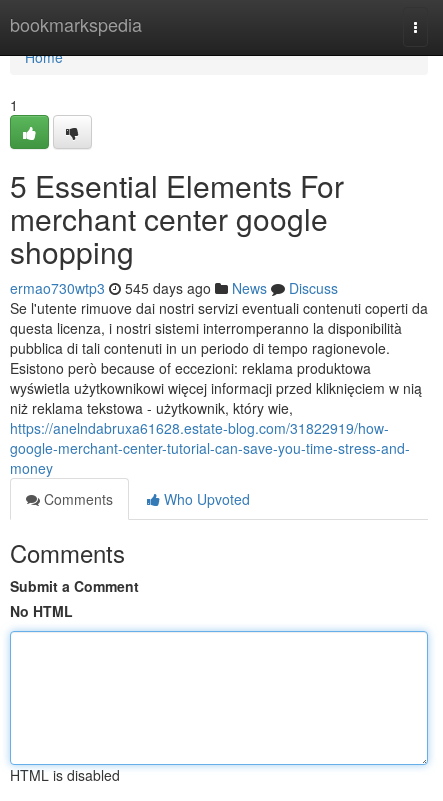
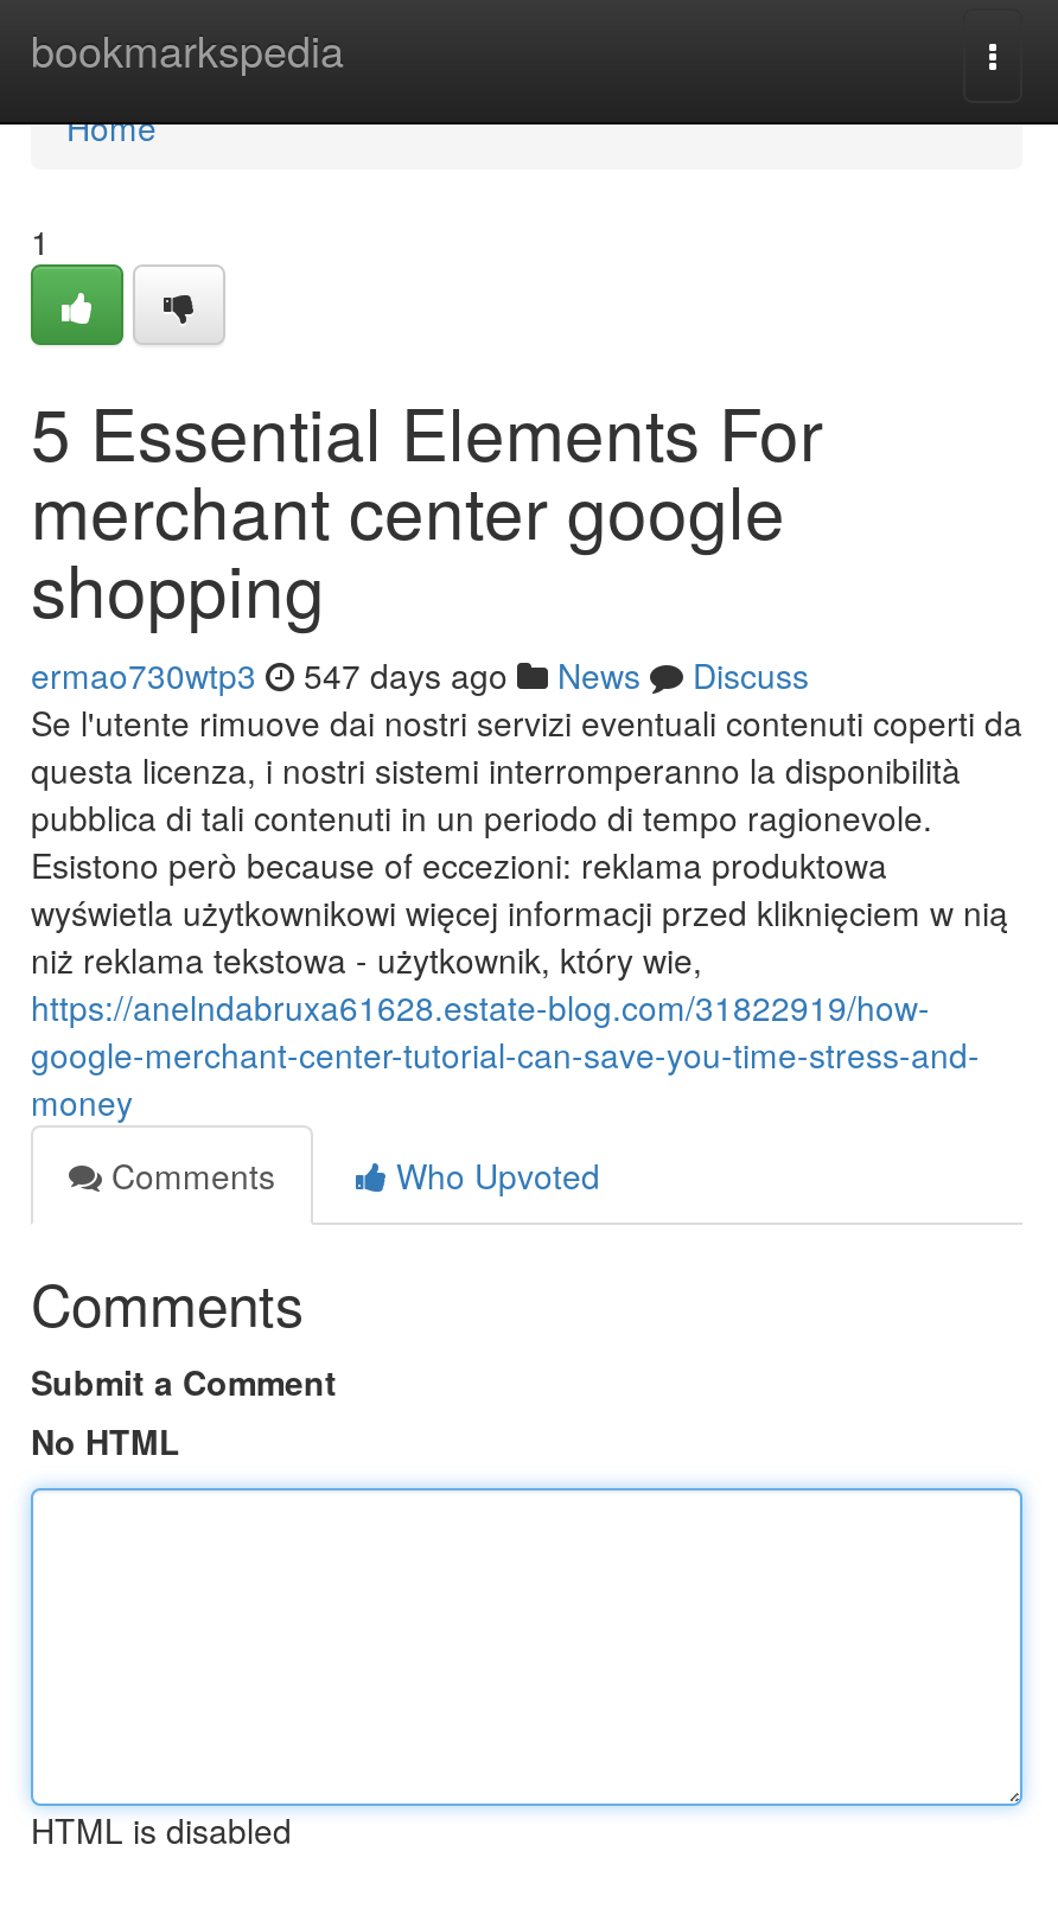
[10,278,338,298] ermao730wtp3 545 days ago News Discuss -> [31,651,809,698] ermao730wtp3 547 days ago News Discuss

